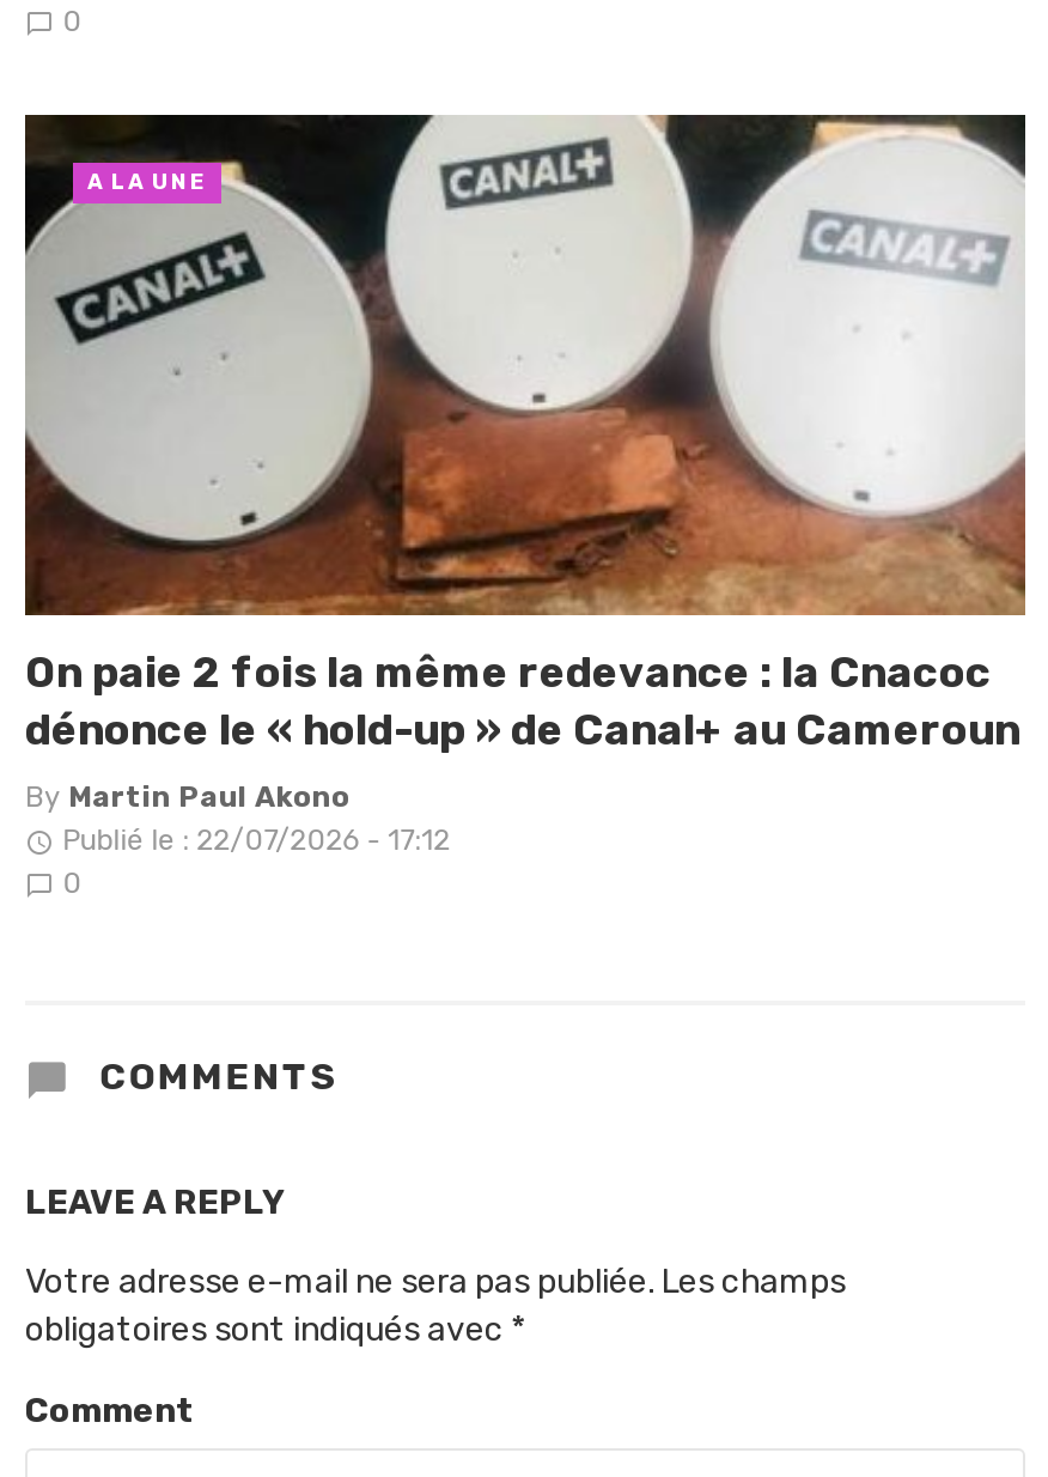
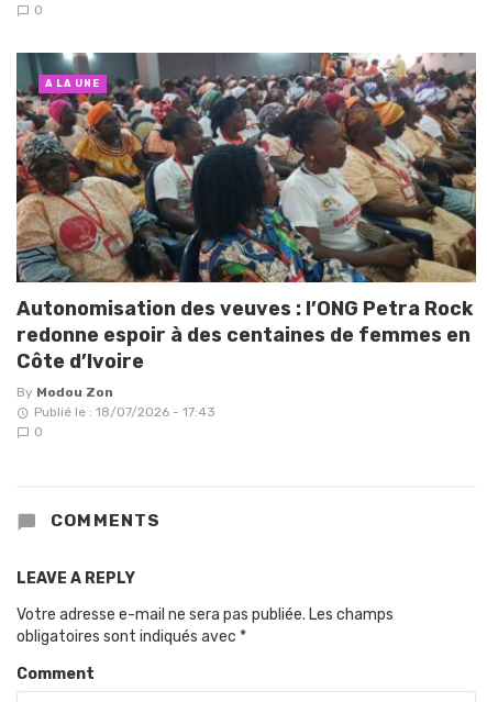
[23,113,1025,754] [image] | On paie 2 fois la même redevance : la Cnacoc | dénonce le « hold-up » de Canal+ au Cameroun -> [15,52,477,373] [image] | Autonomisation des veuves : l’ONG Petra Rock | redonne espoir à des centaines de femmes en | Côte d’Ivoire
[25,781,450,857] By Martin Paul Akono | Publié le : 22/07/2026 - 17:12 -> [16,385,215,420] By Modou Zon | Publié le : 18/07/2026 - 17:43

